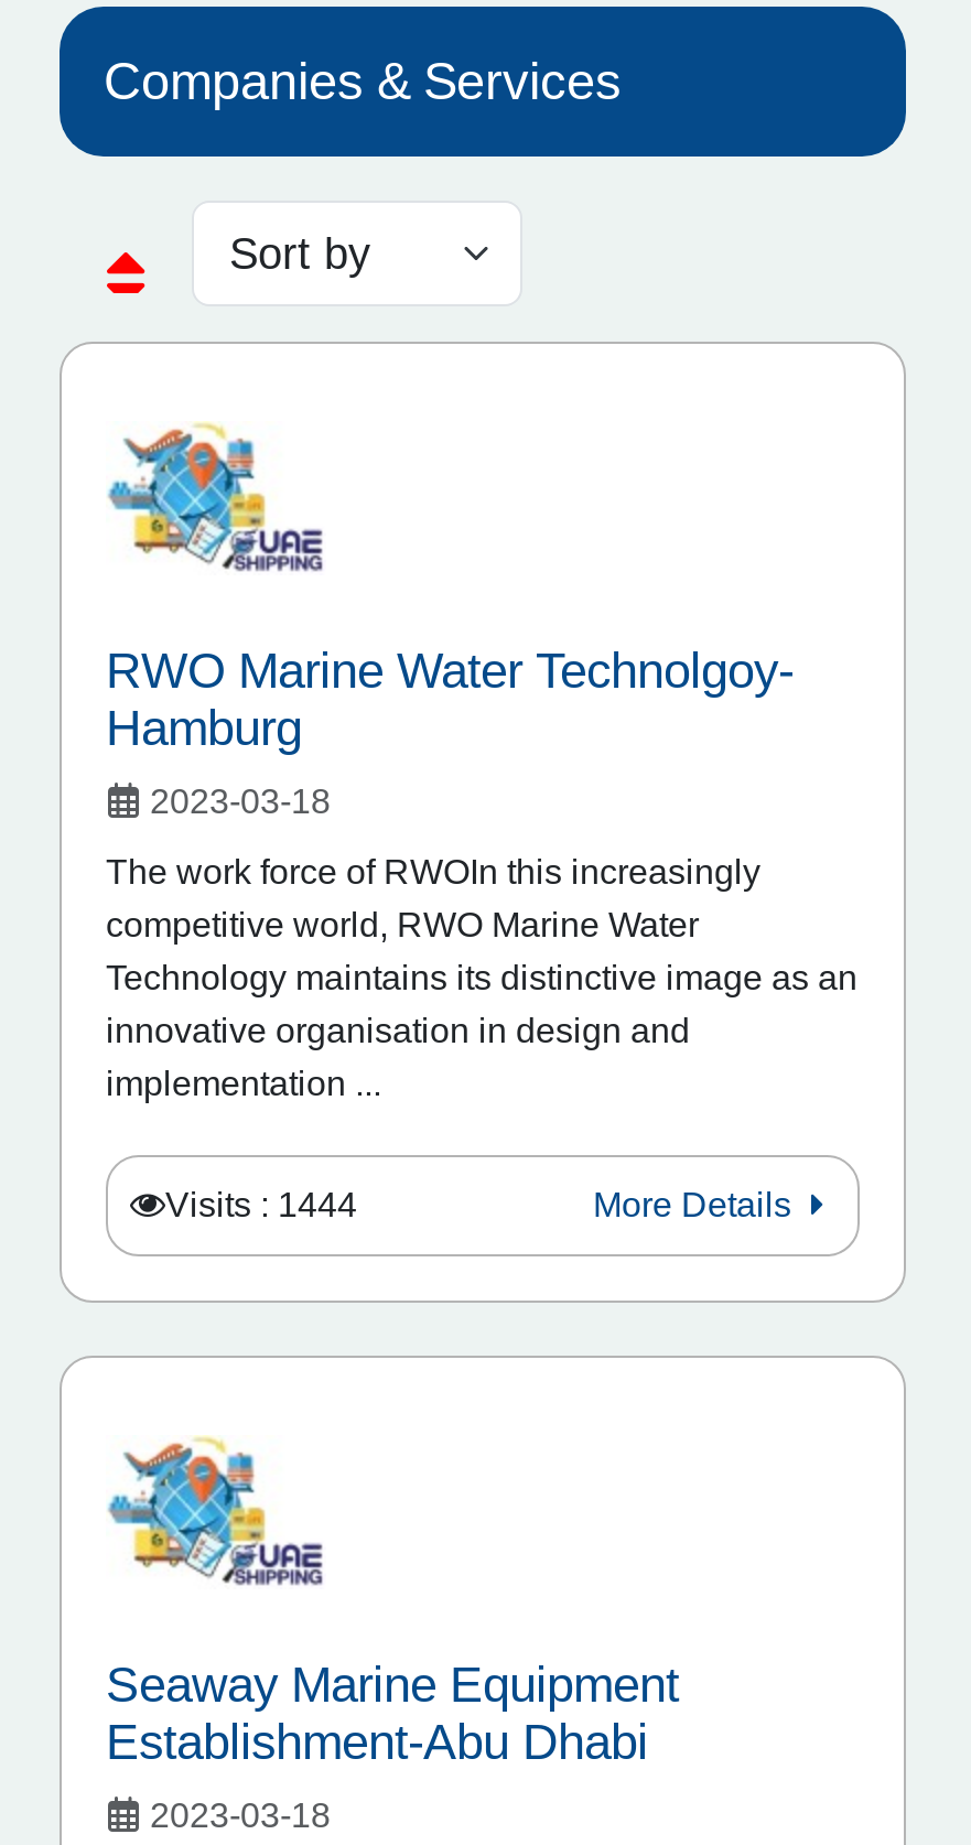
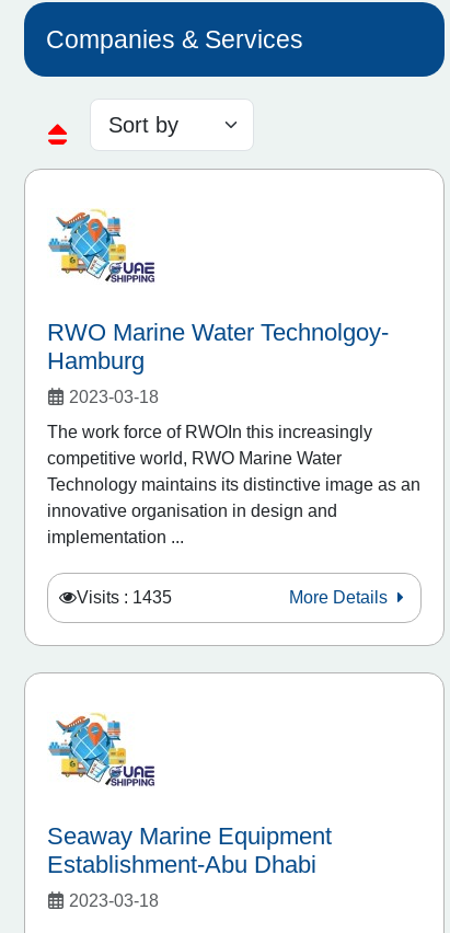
[165,1186,357,1224] Visits : 1444 -> [77,588,172,607] Visits : 1435

